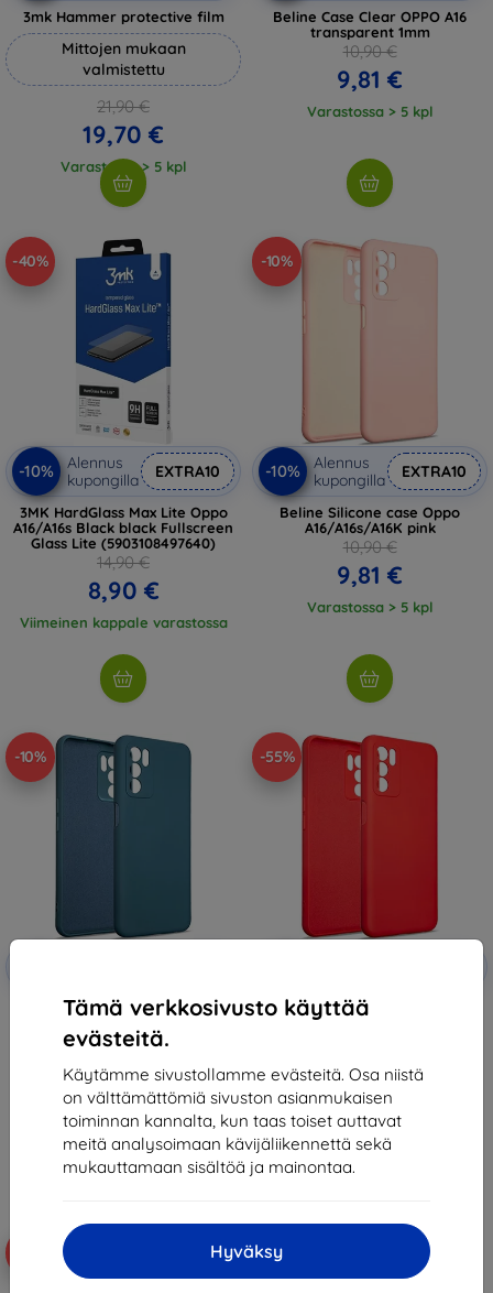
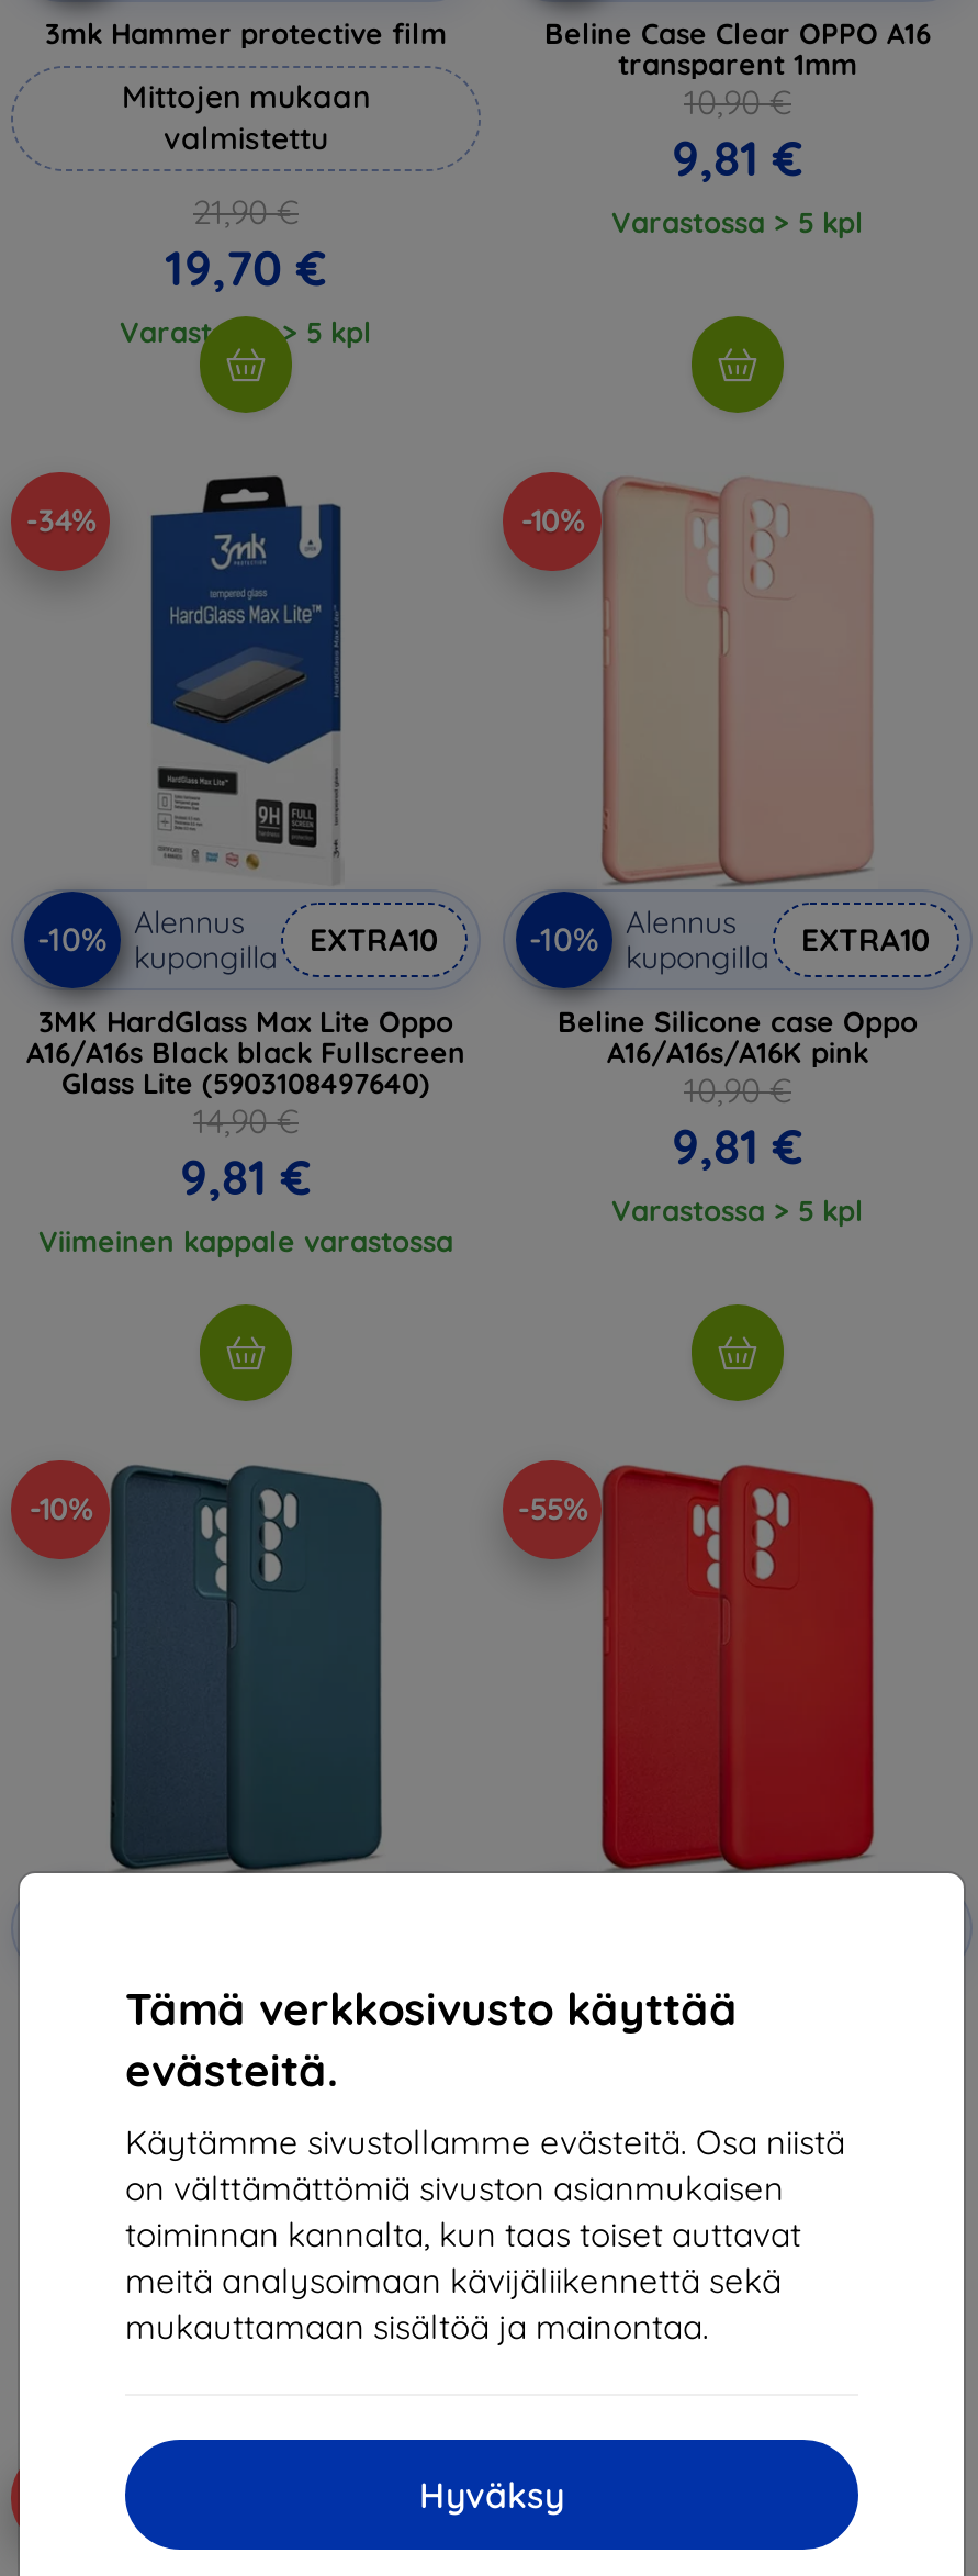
[12,251,48,271] -40% -> [26,501,95,540] -34%
[87,574,159,605] 8,90 € -> [180,1145,312,1207] 9,81 €

